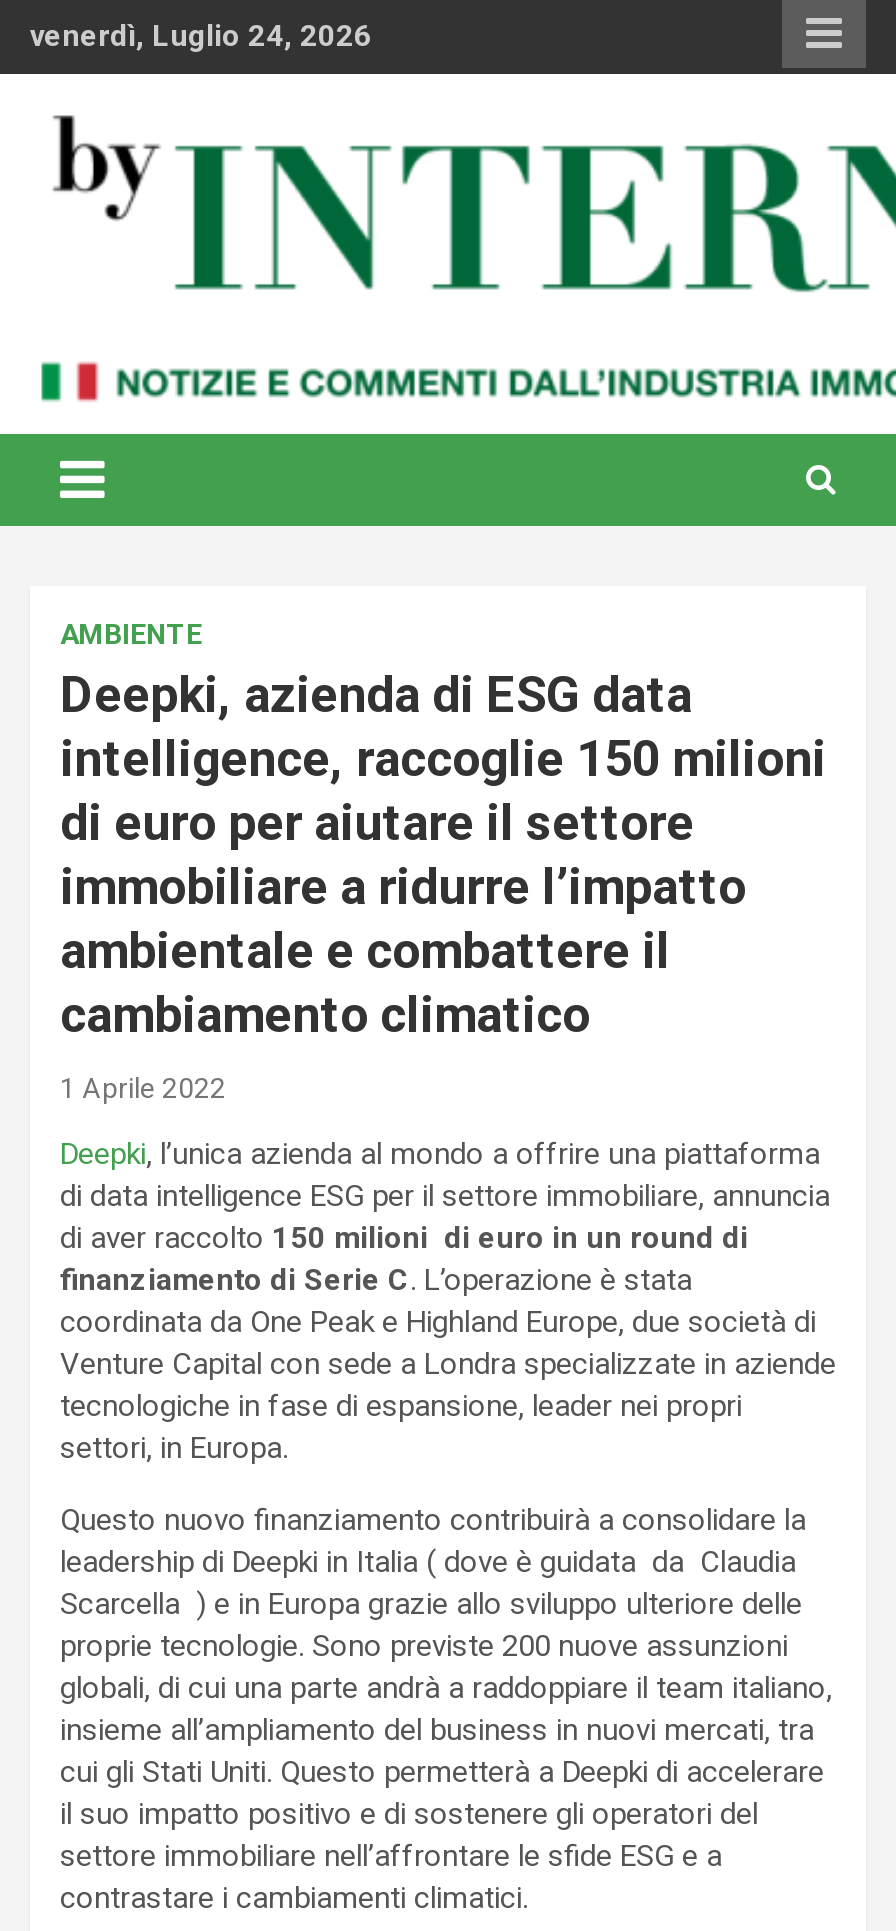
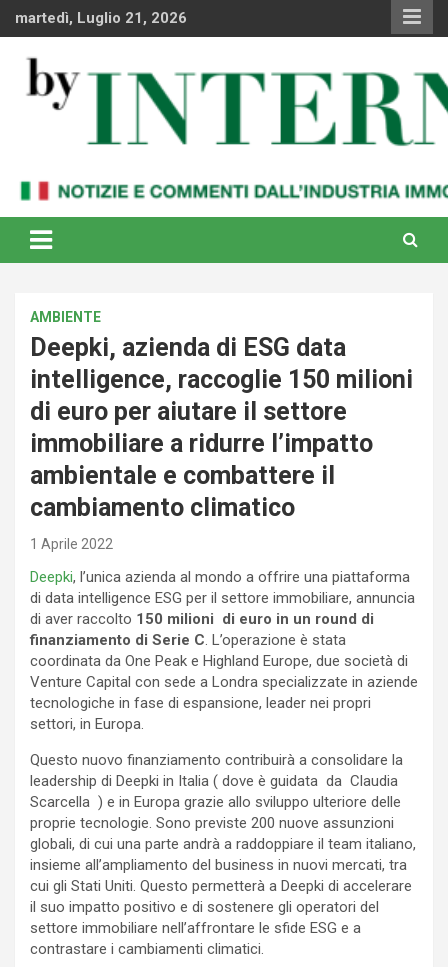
[30,18,372,54] venerdì, Luglio 24, 2026 -> [15,9,187,27] martedì, Luglio 21, 2026

